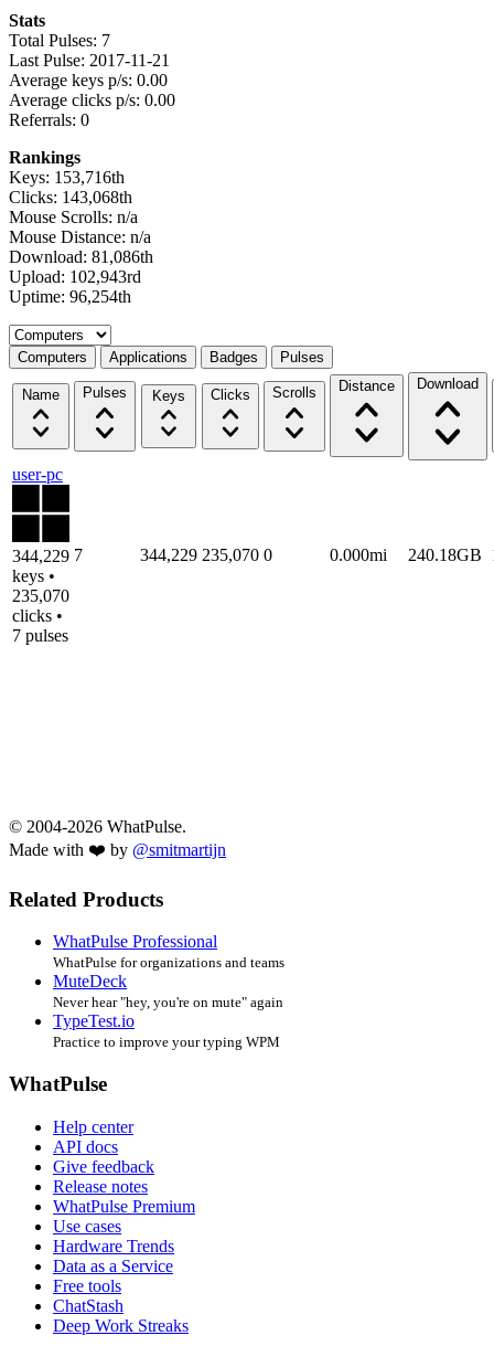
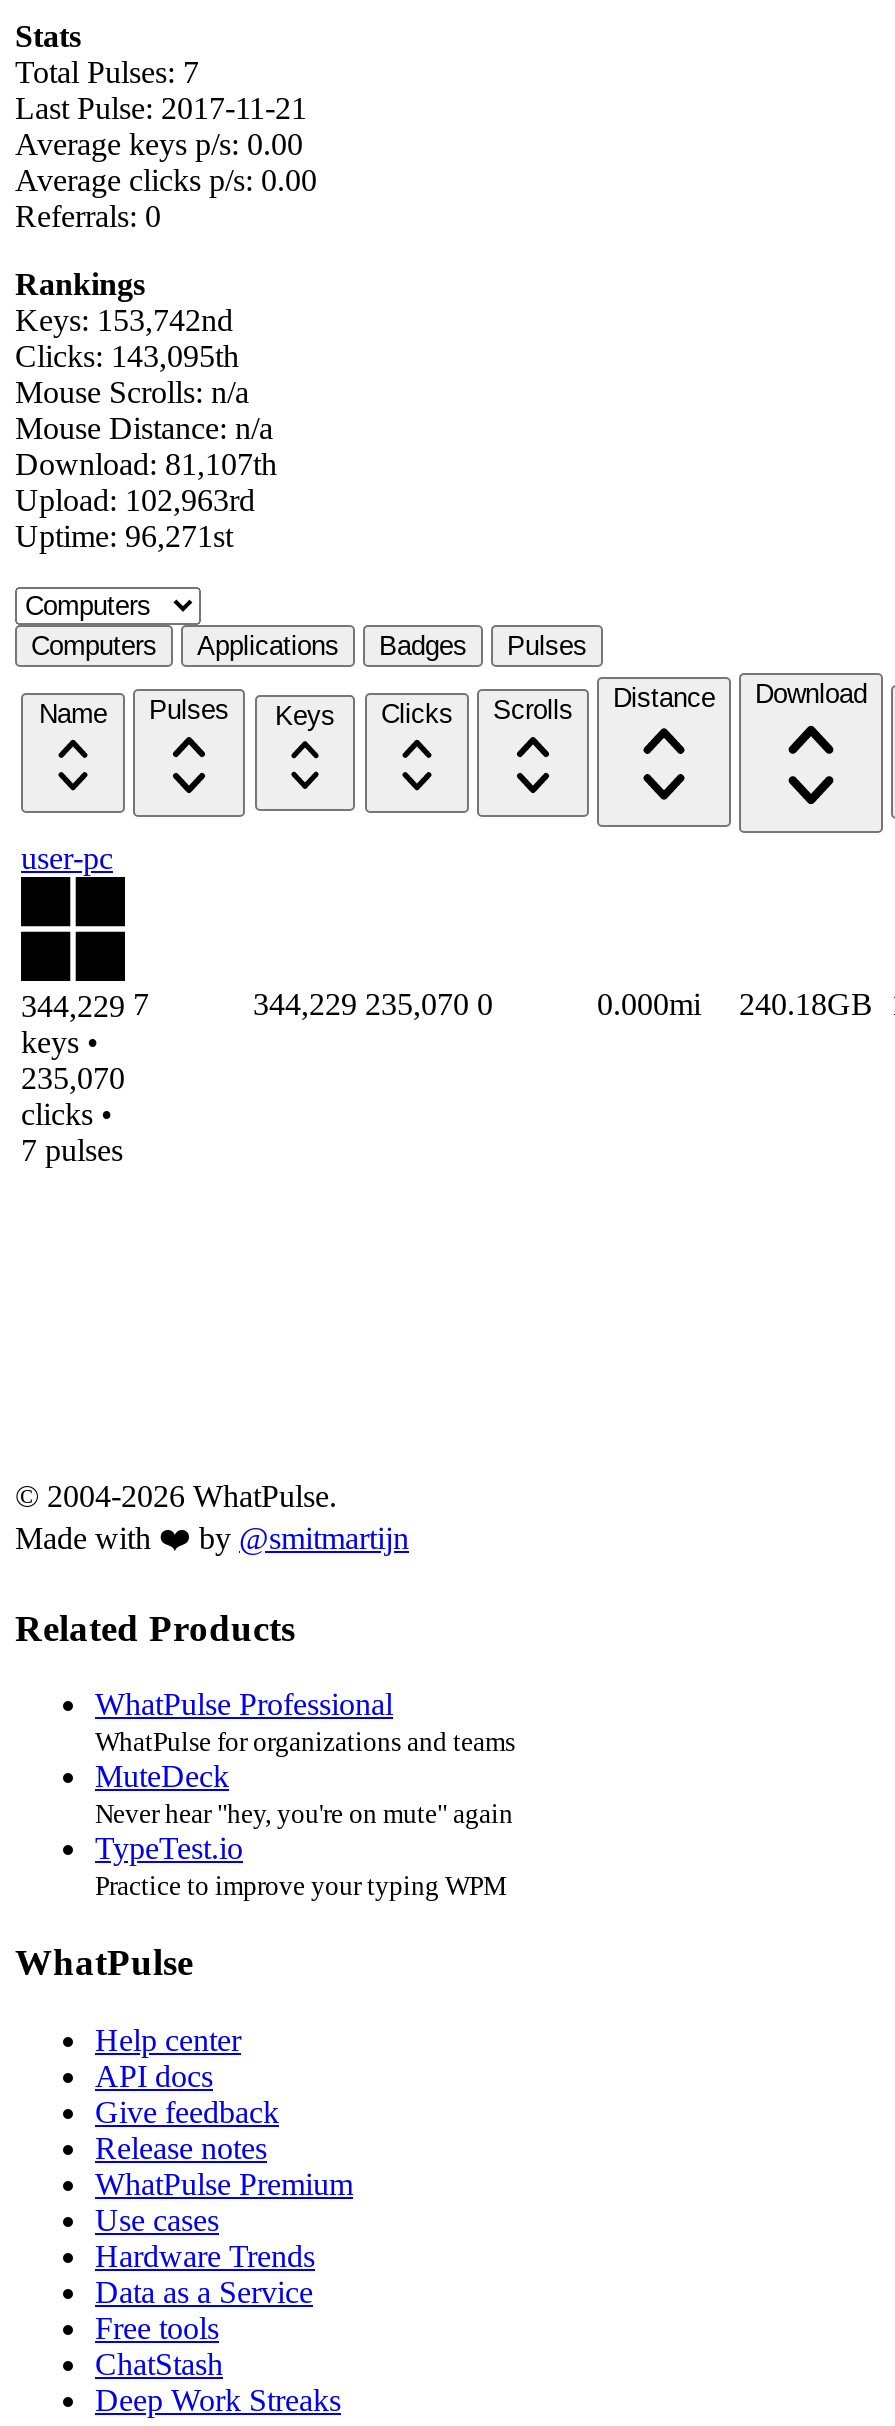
[9,168,125,186] Keys: 153,716th -> [15,303,233,337] Keys: 153,742nd
[9,188,132,206] Clicks: 143,068th -> [15,339,239,373] Clicks: 143,095th
[9,247,153,266] Download: 81,086th -> [15,447,277,481] Download: 81,107th
[9,267,141,286] Upload: 102,943rd -> [15,483,255,517] Upload: 102,963rd
[9,287,131,306] Uptime: 96,254th -> [15,519,233,553] Uptime: 96,271st

